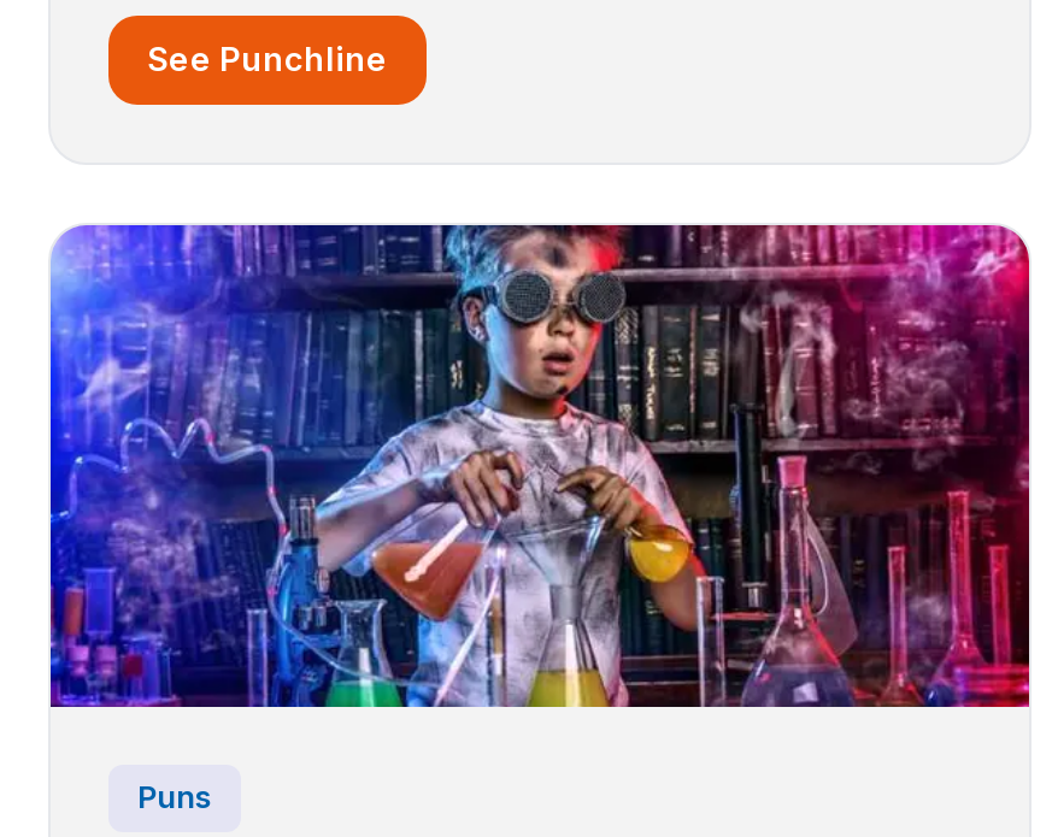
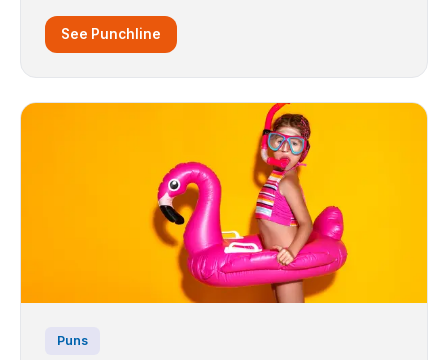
[48,223,1031,709] [image] -> [20,102,428,304] [image]

